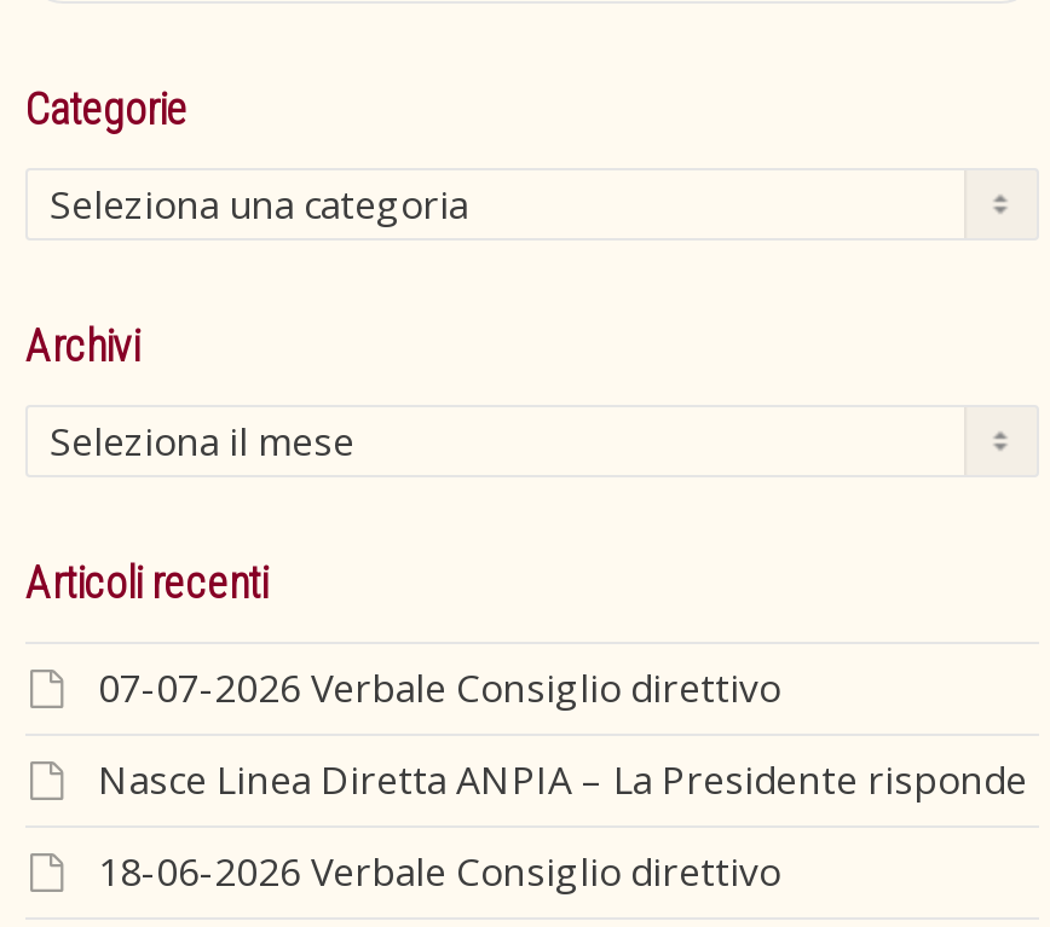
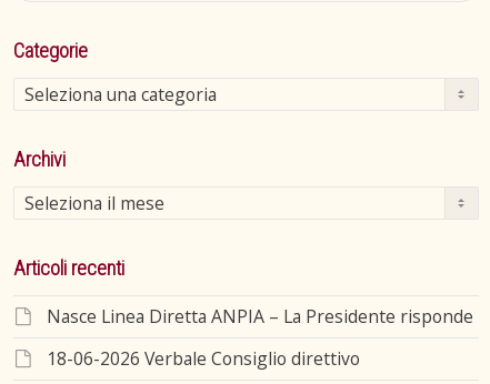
[98,661,780,715] 07-07-2026 Verbale Consiglio direttivo -> none

